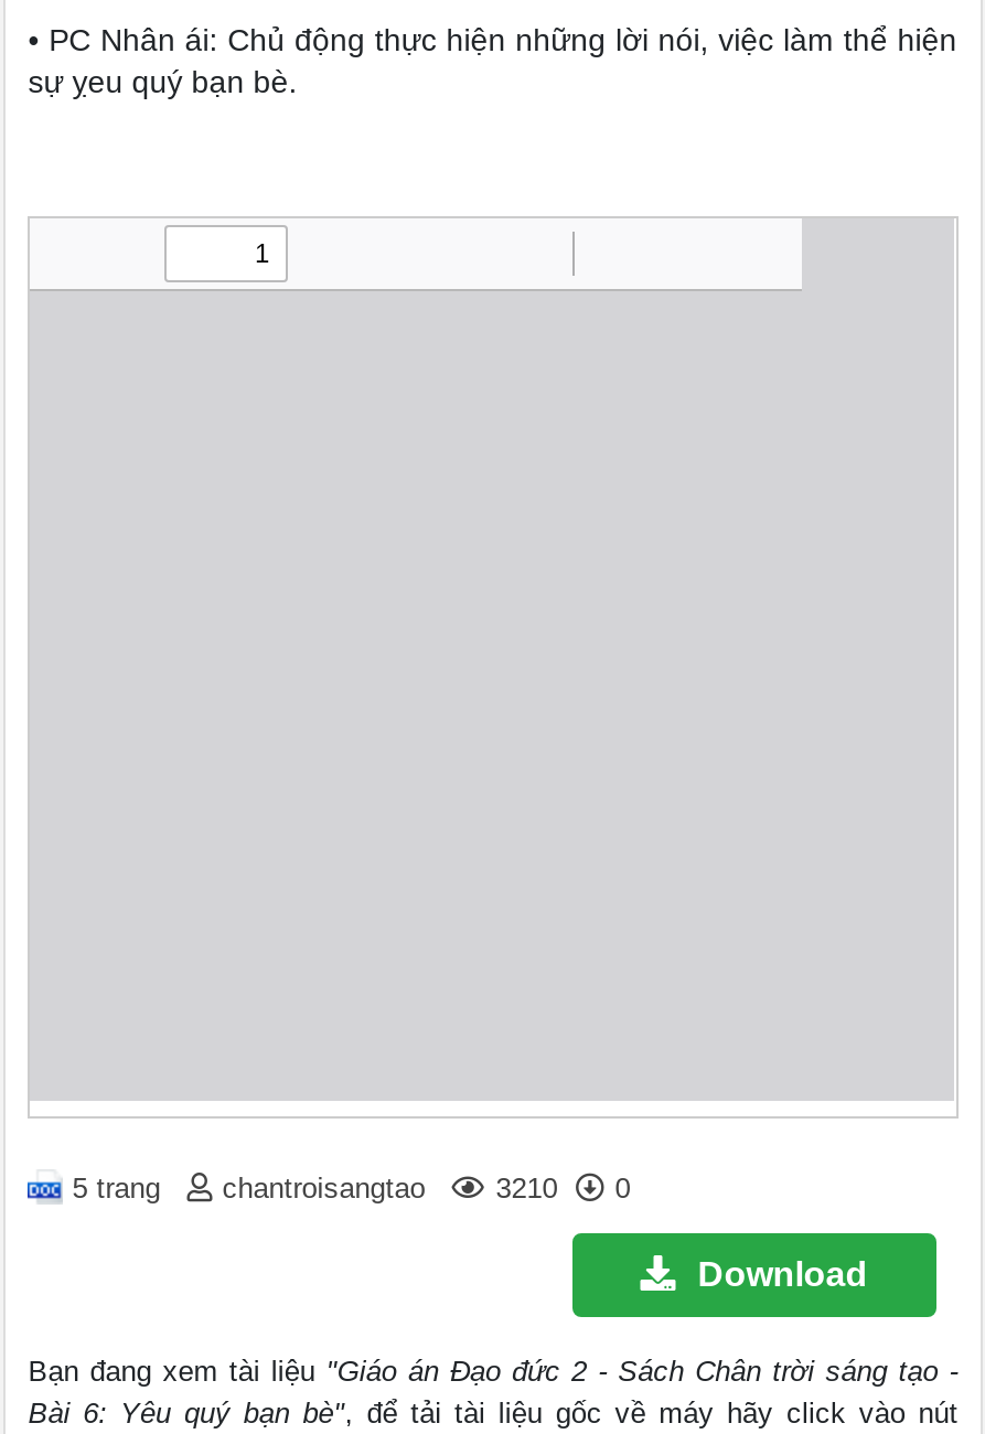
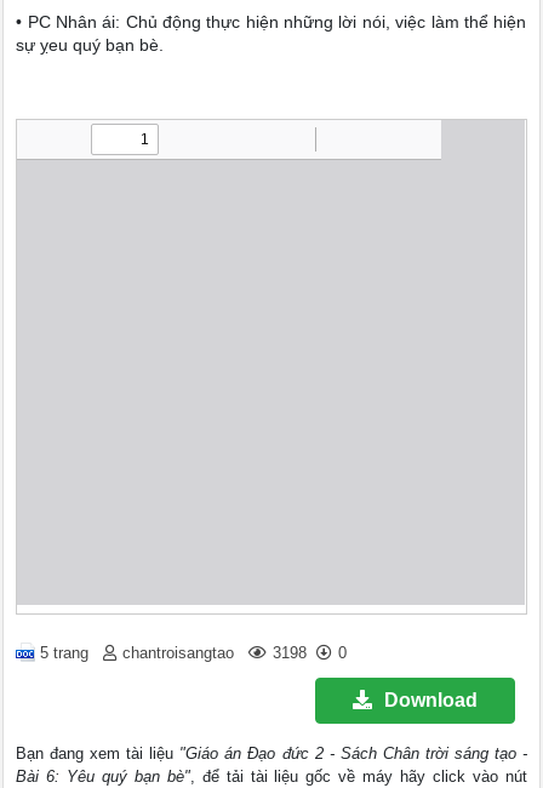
[496,1171,630,1205] 3210 0 -> [273,644,347,662] 3198 0

